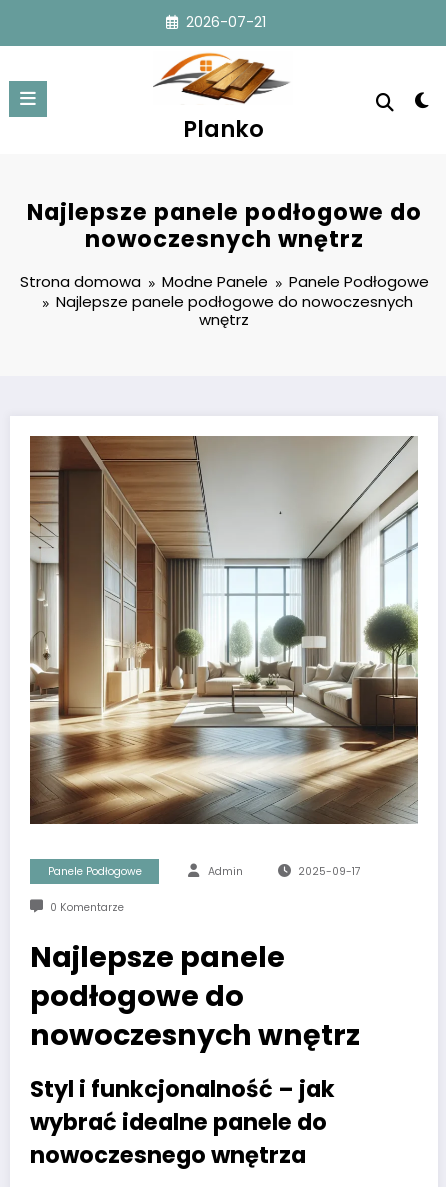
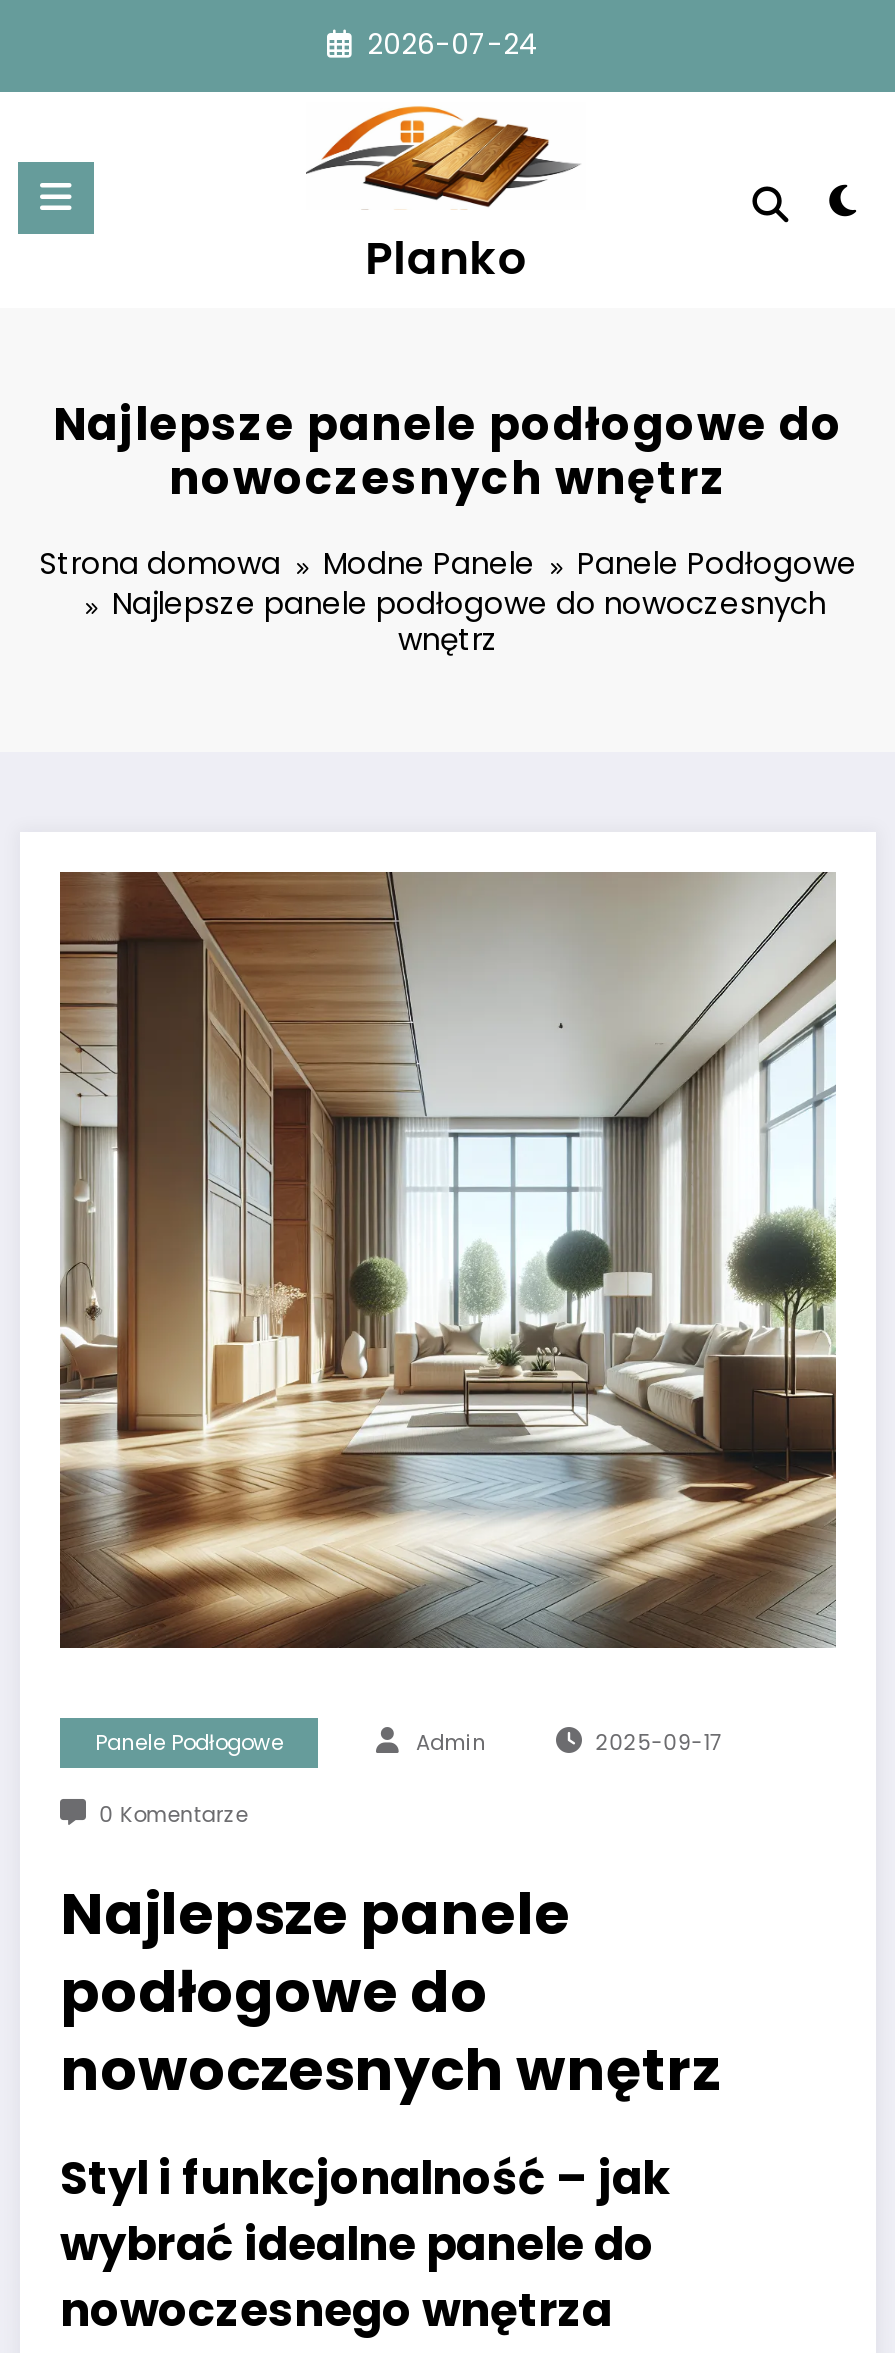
[186,12,266,32] 2026-07-21 -> [367,24,539,64] 2026-07-24

